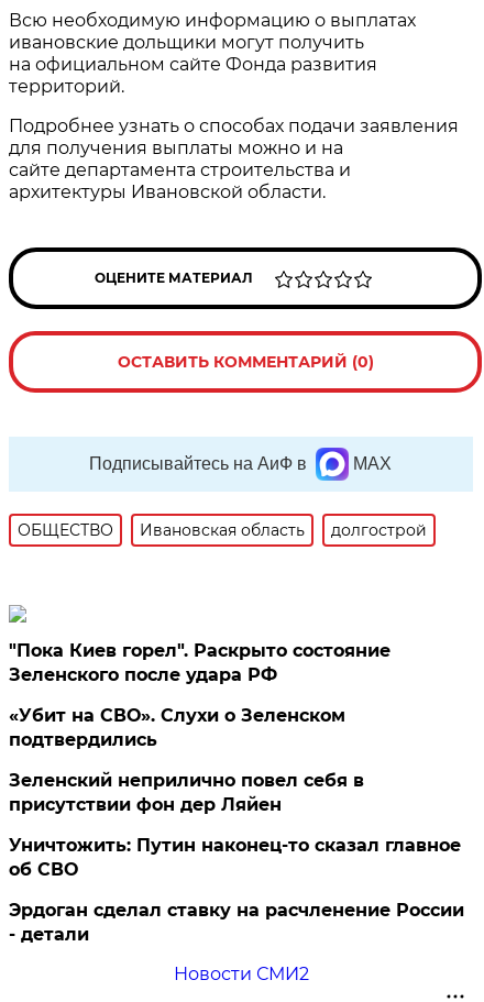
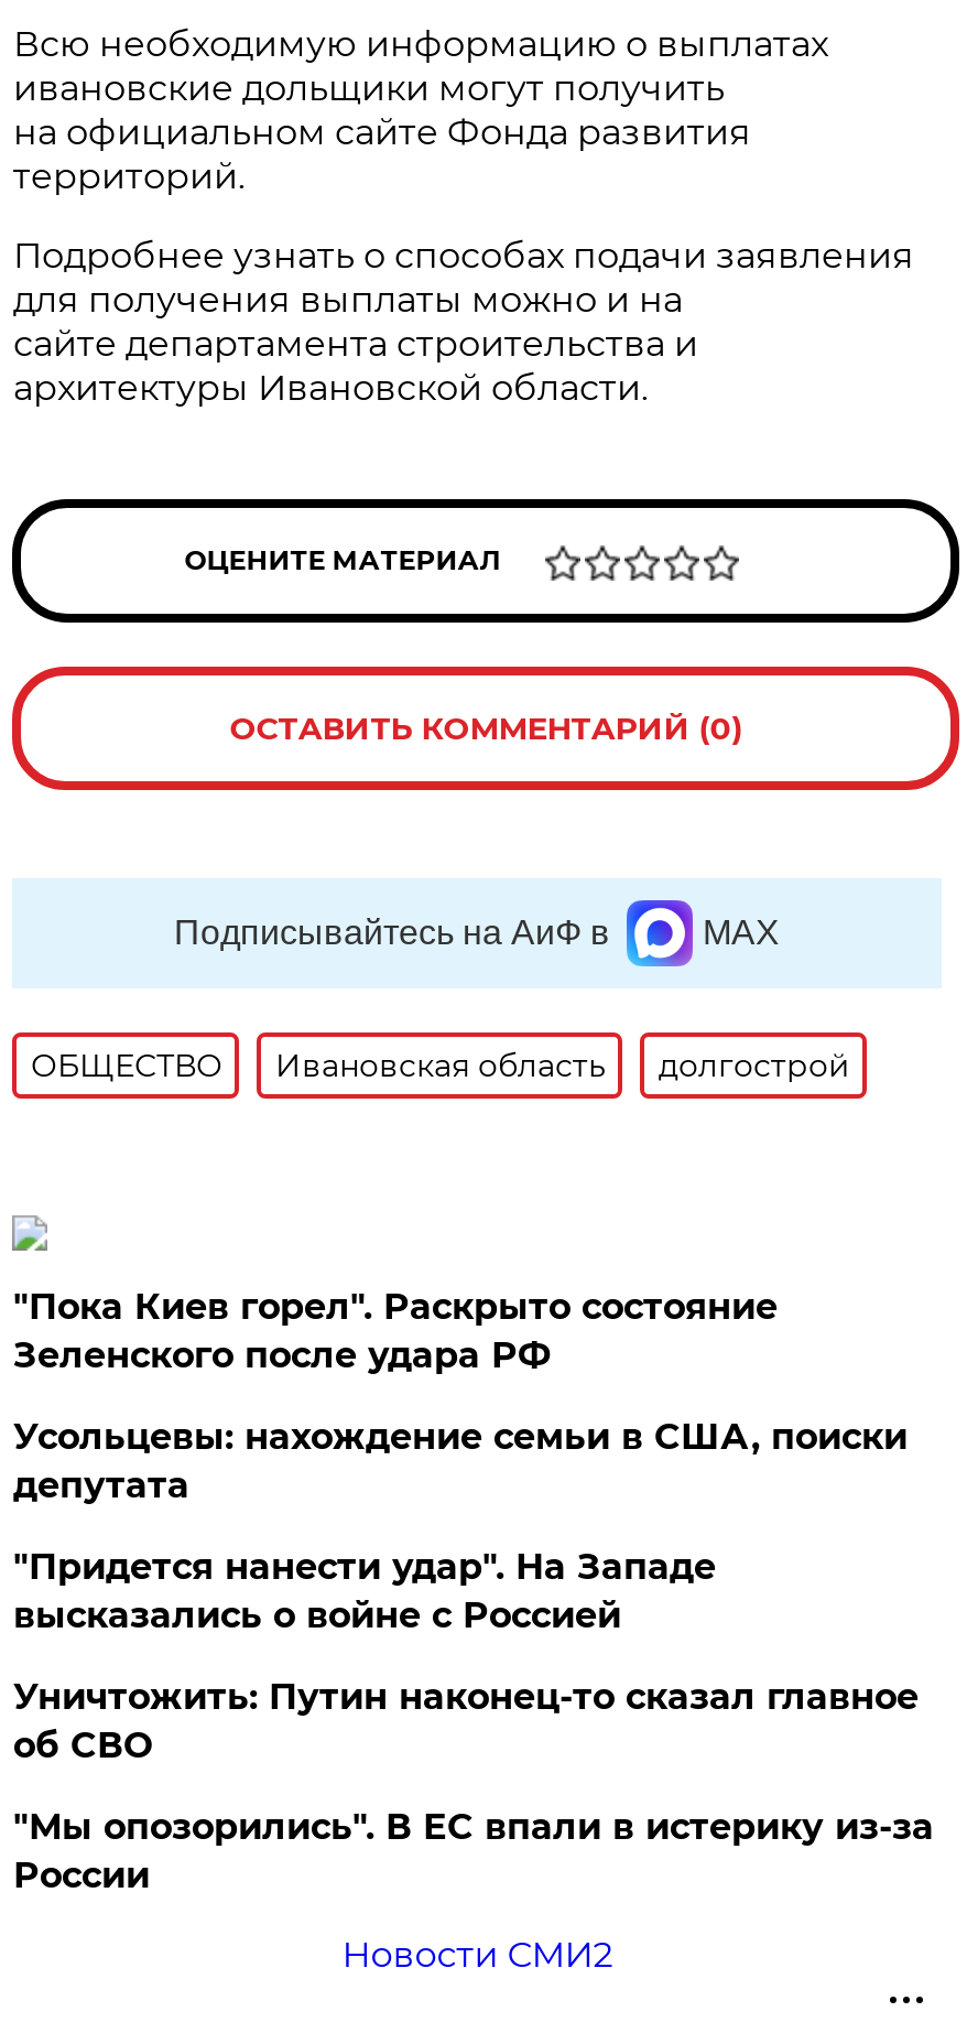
[9,705,346,750] «Убит на СВО». Слухи о Зеленском | подтвердились -> [13,1416,907,1506] Усольцевы: нахождение семьи в США, поиски | депутата
[9,770,365,815] Зеленский неприлично повел cебя в | присутствии фон дер Ляйен -> [13,1546,716,1636] "Придется нанести удар". На Западе | высказались о войне с Россией
[9,900,465,945] Эрдоган сделал ставку на расчленение России | - детали -> [13,1806,934,1896] "Мы опозорились". В ЕС впали в истерику из-за | России

